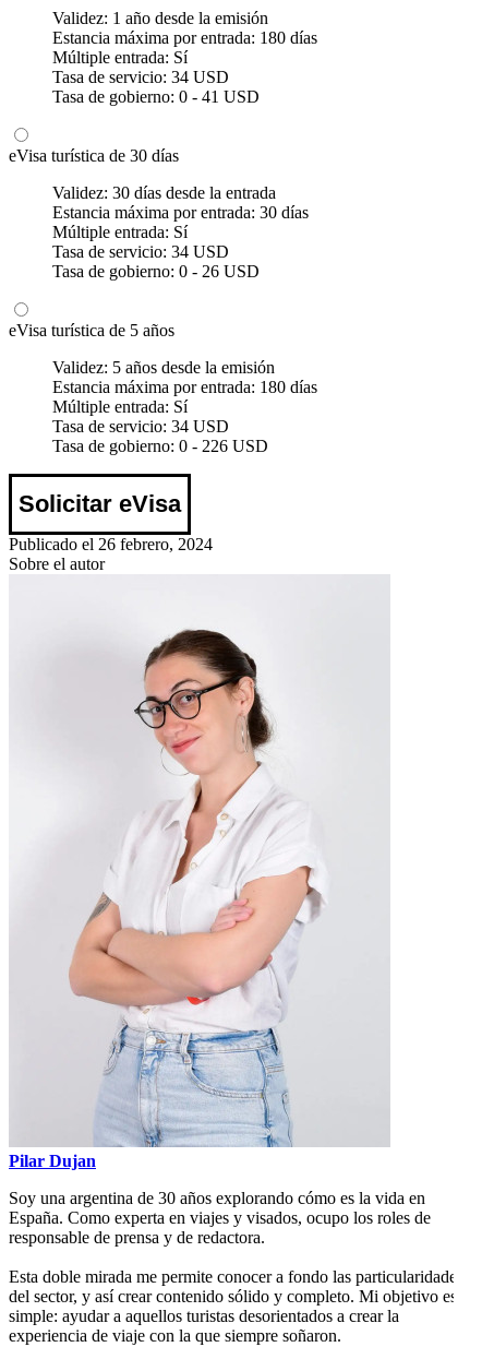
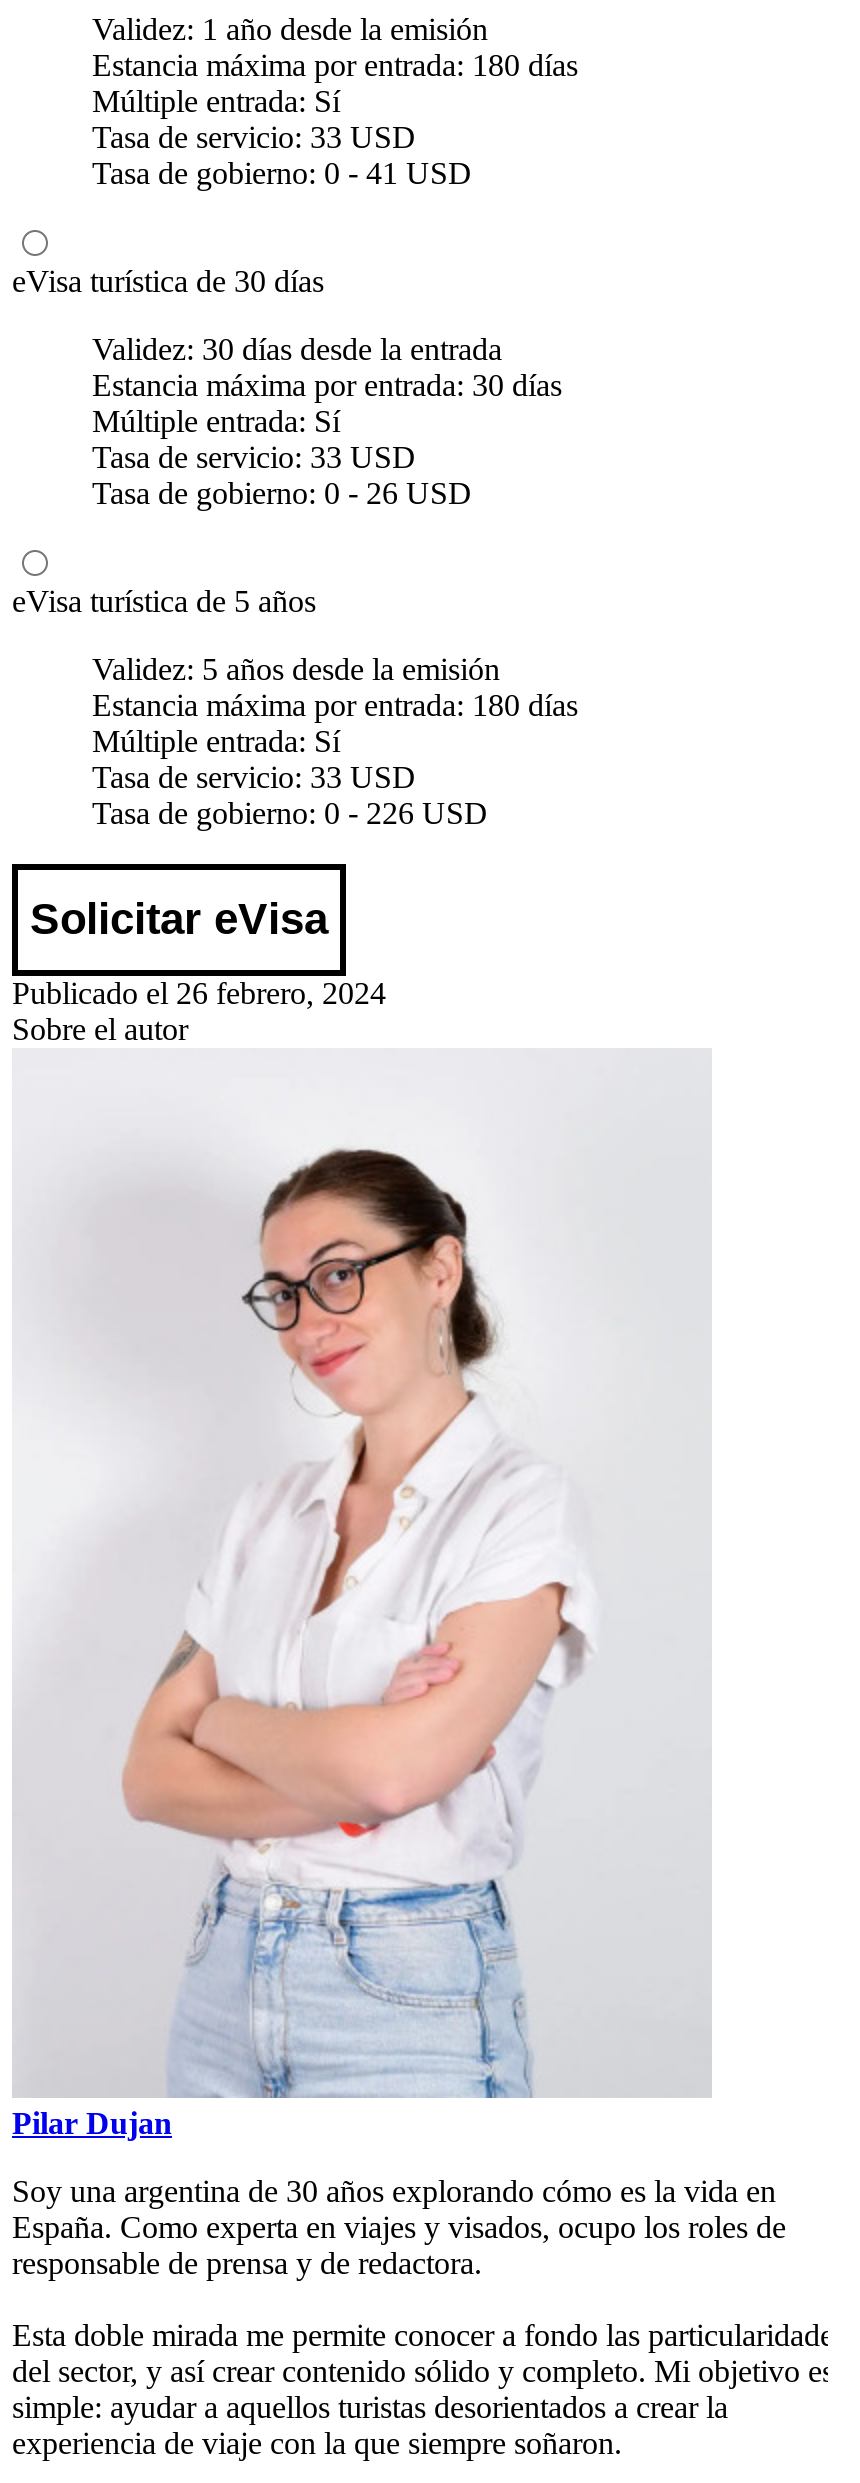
[52,68,229,87] Tasa de servicio: 34 USD -> [92,121,416,155] Tasa de servicio: 33 USD
[52,243,229,261] Tasa de servicio: 34 USD -> [92,441,416,475] Tasa de servicio: 33 USD
[52,417,229,436] Tasa de servicio: 34 USD -> [92,761,416,795] Tasa de servicio: 33 USD

